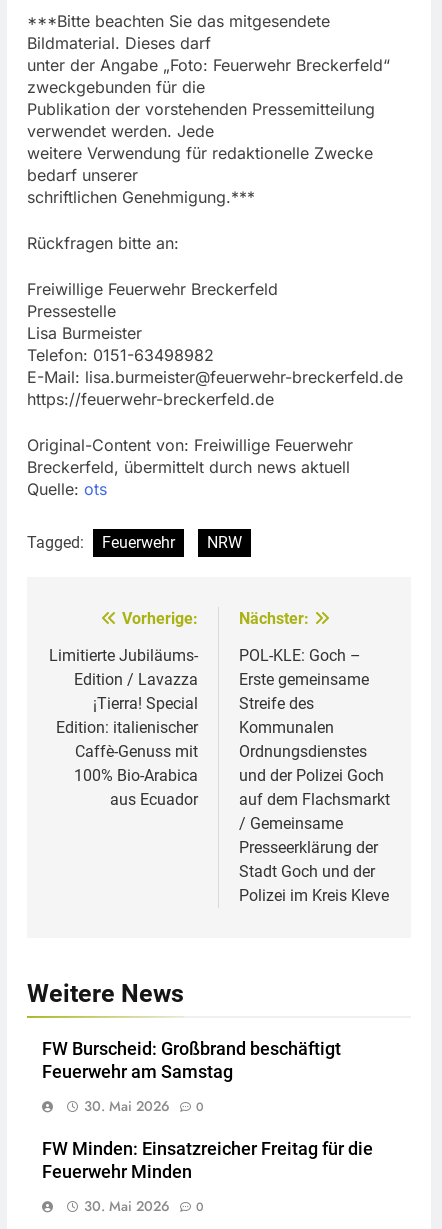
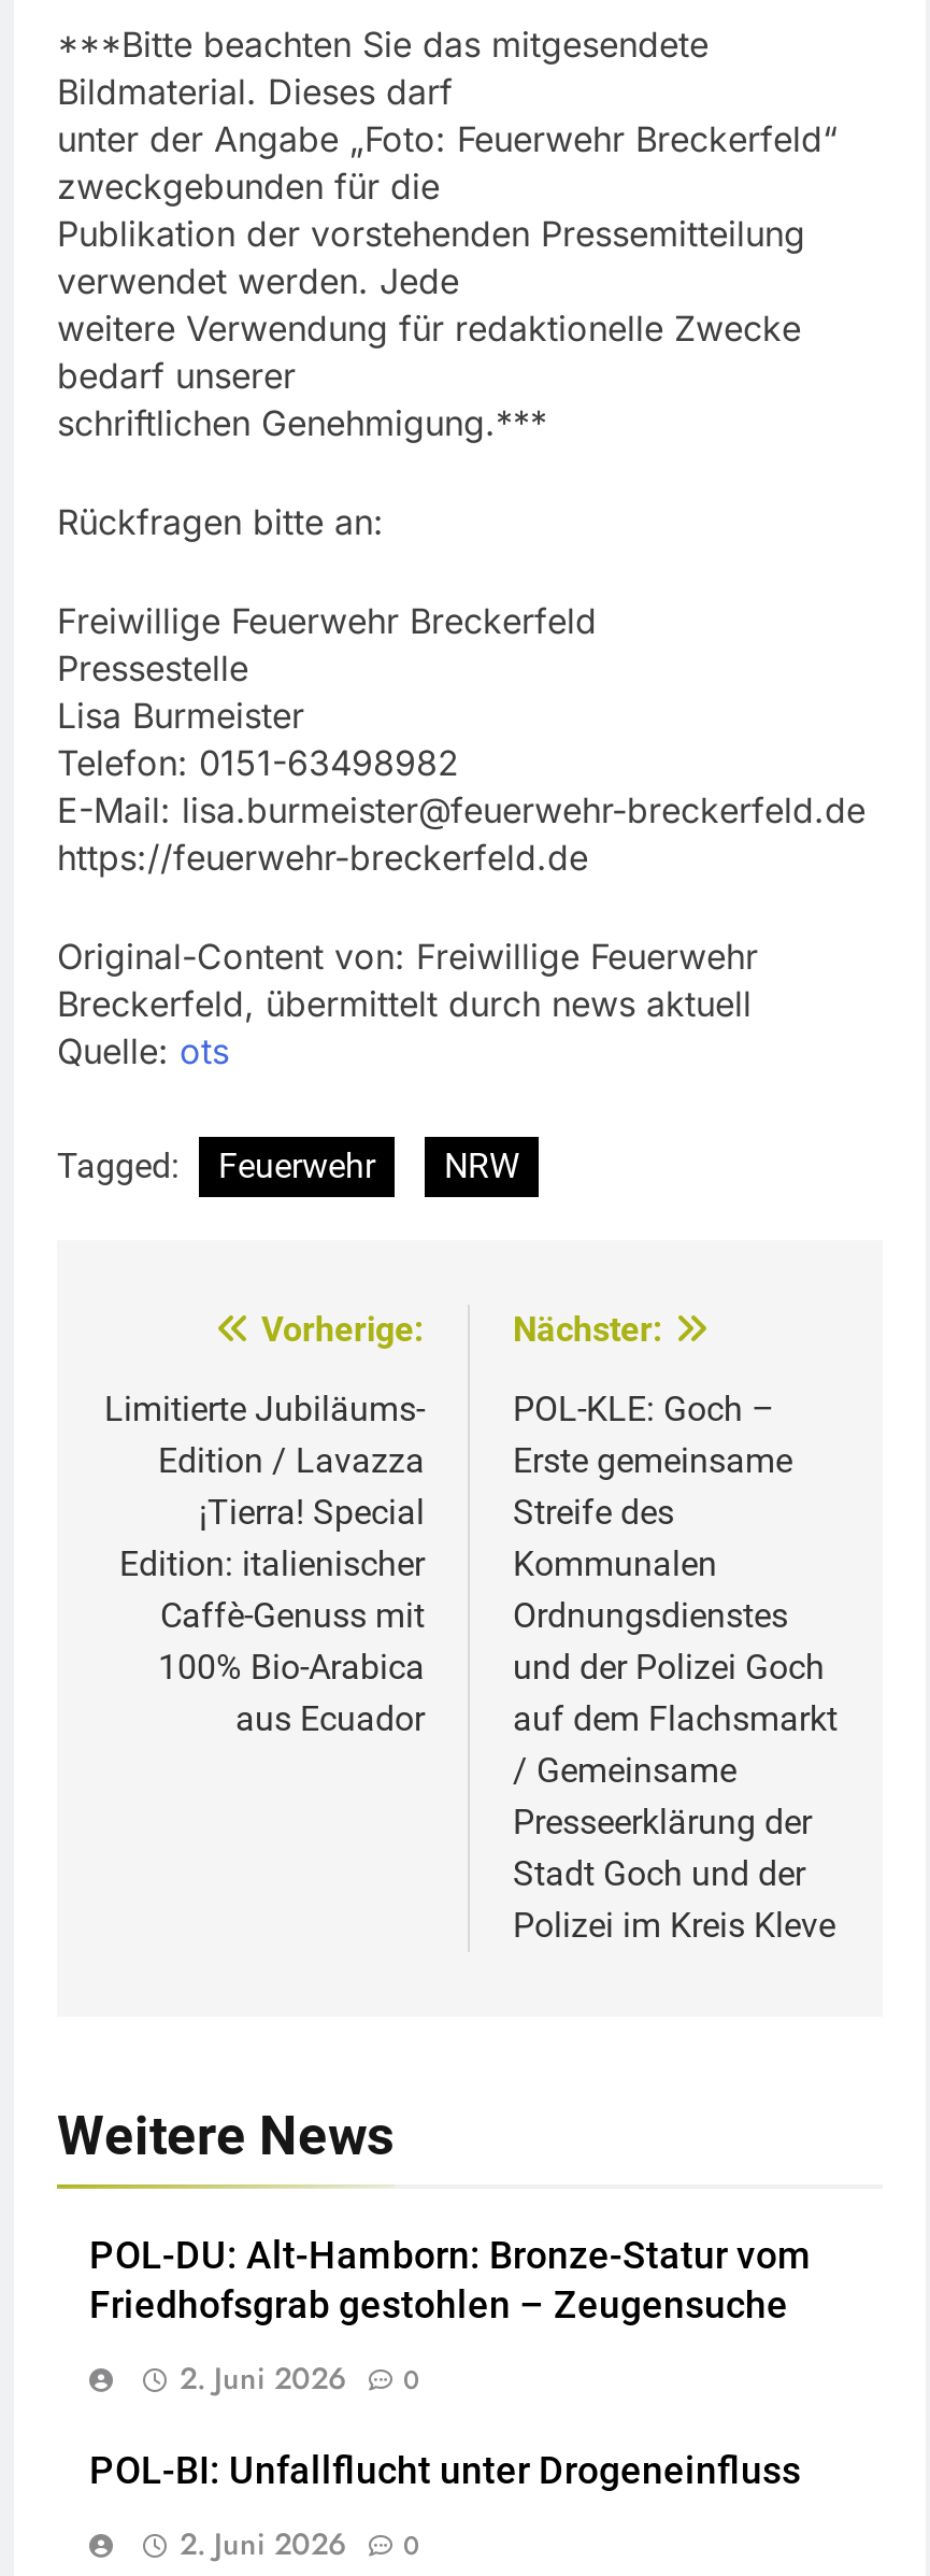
[42,1039,341,1082] FW Burscheid: Großbrand beschäftigt | Feuerwehr am Samstag -> [89,2233,812,2326] POL-DU: Alt-Hamborn: Bronze-Statur vom | Friedhofsgrab gestohlen – Zeugensuche
[84,1096,204,1116] 30. Mai 2026 0 -> [180,2356,420,2399] 2. Juni 2026 0
[42,1139,373,1182] FW Minden: Einsatzreicher Freitag für die | Feuerwehr Minden -> [89,2448,801,2491] POL-BI: Unfallflucht unter Drogeneinfluss
[84,1196,204,1216] 30. Mai 2026 0 -> [180,2521,420,2564] 2. Juni 2026 0

